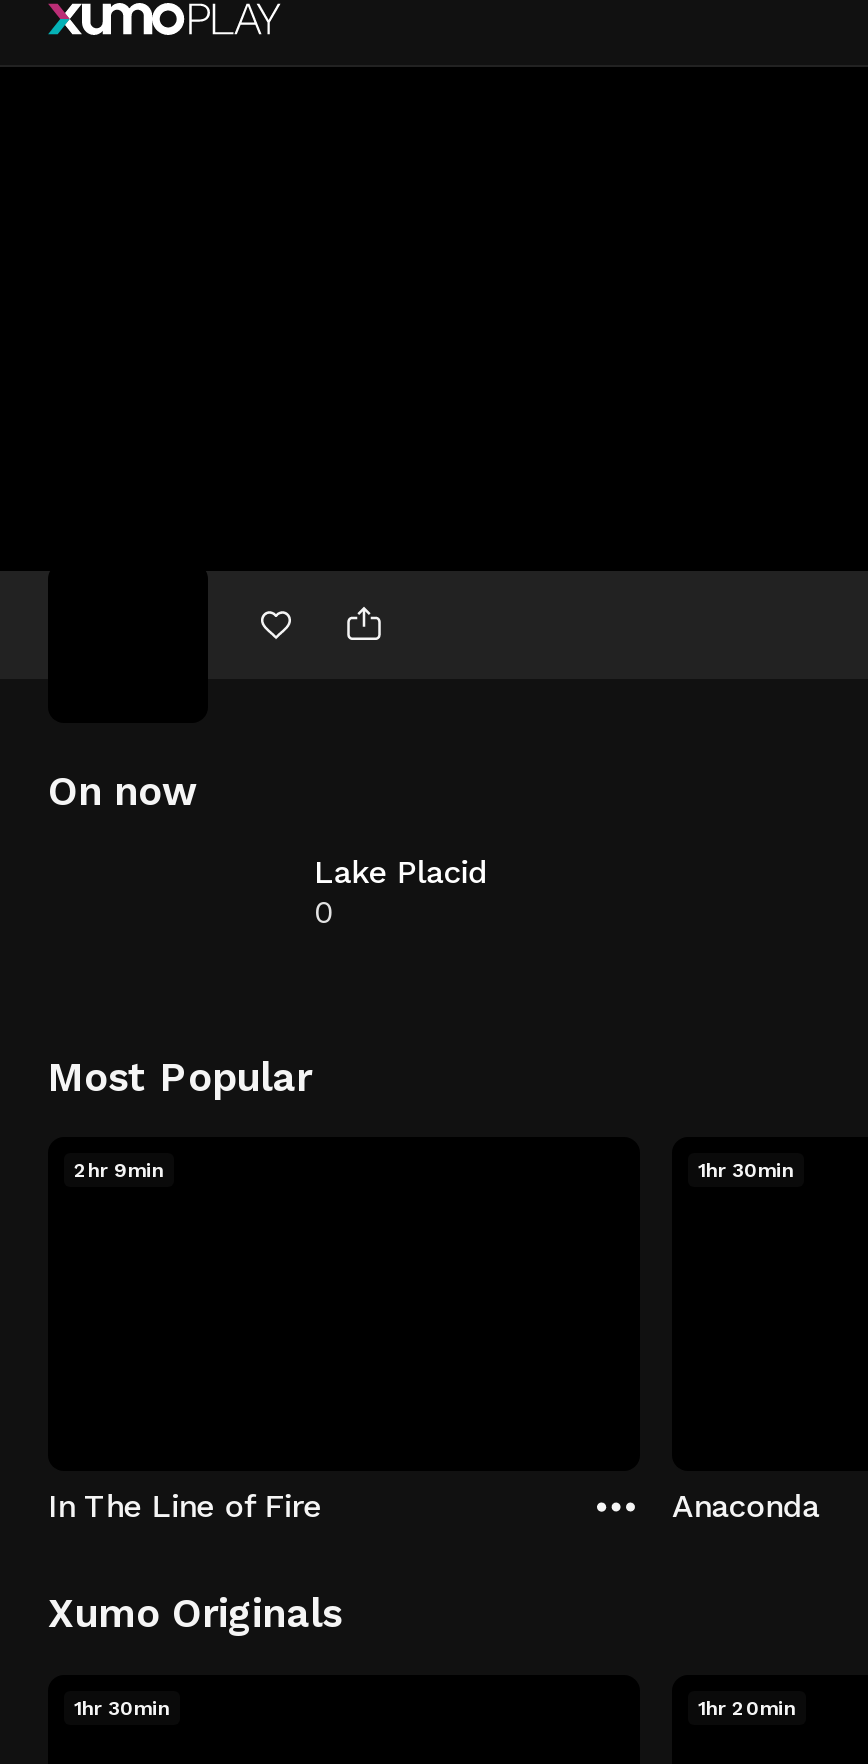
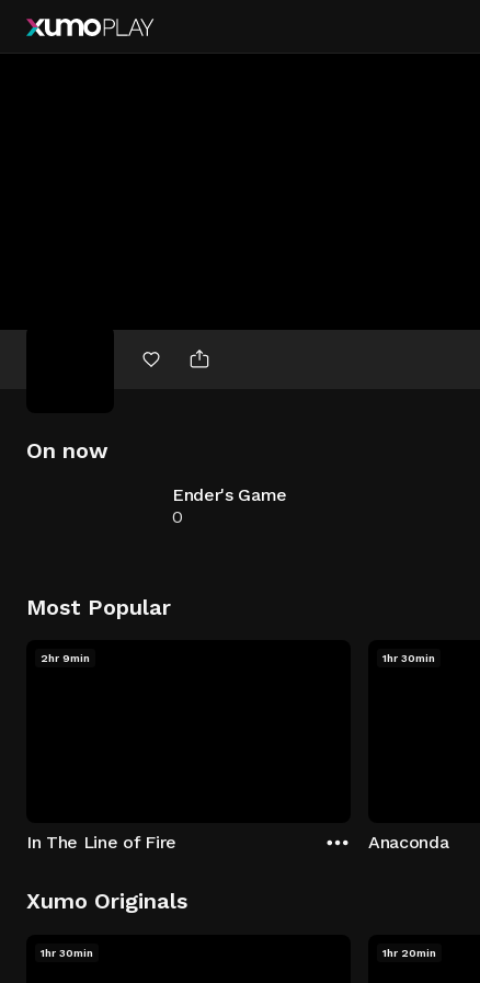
[314,853,487,891] Lake Placid -> [172,484,287,505] Ender's Game

